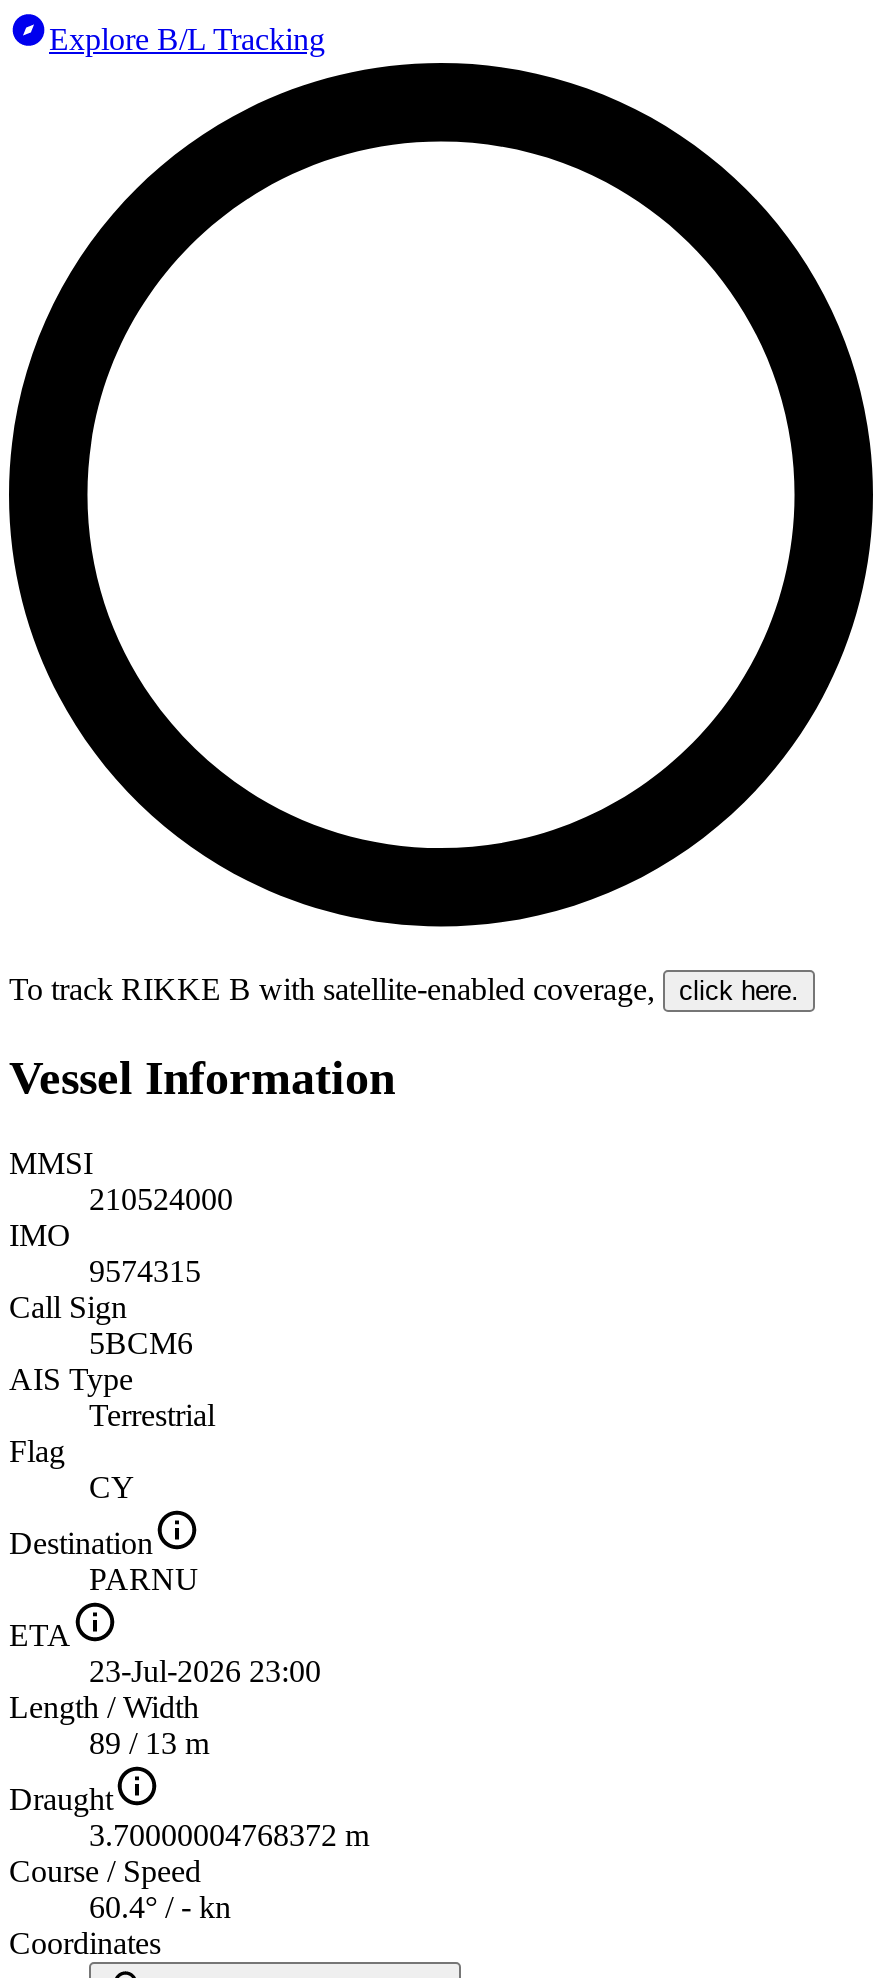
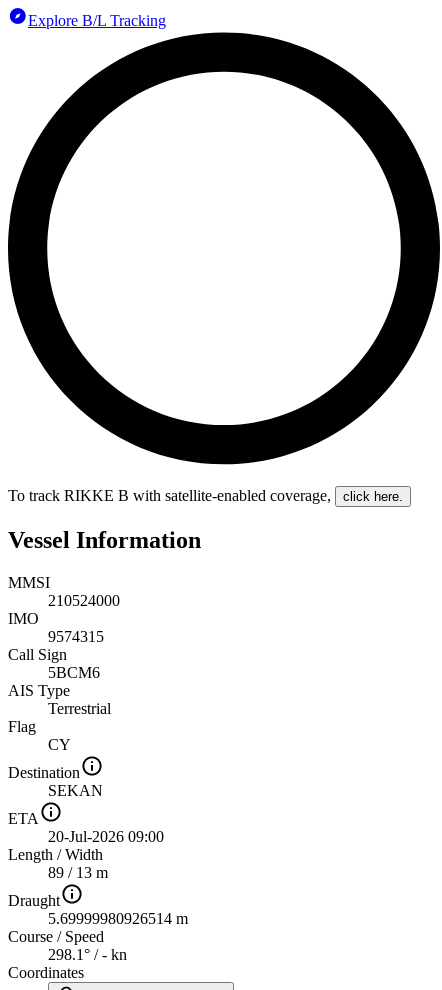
[89,1562,199,1596] PARNU -> [48,782,103,799] SEKAN
[89,1654,321,1688] 23-Jul-2026 23:00 -> [48,828,164,845] 20-Jul-2026 09:00
[89,1818,369,1852] 3.70000004768372 m -> [48,910,188,927] 5.69999980926514 m
[89,1890,231,1924] 60.4° / - kn -> [48,946,127,963] 298.1° / - kn

